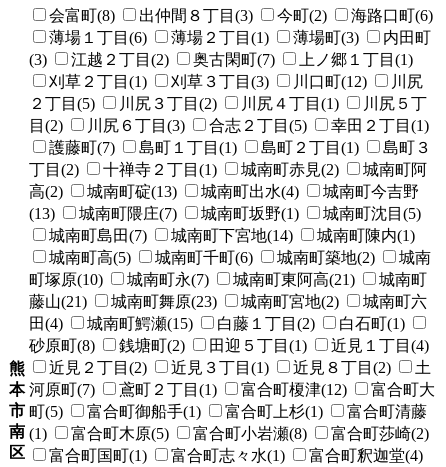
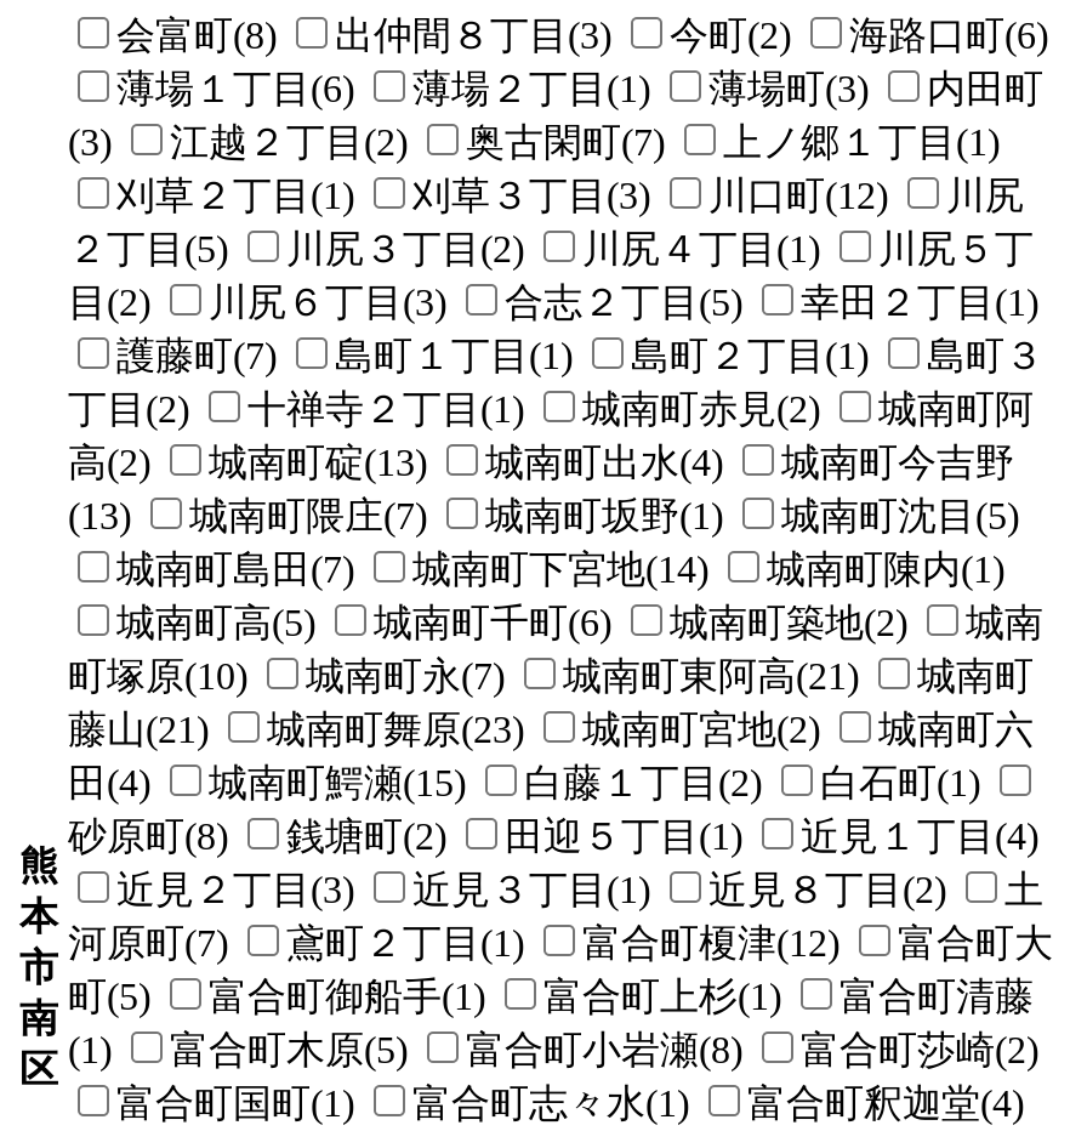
[49,359,147,376] 近見２丁目(2) -> [116,868,354,910] 近見２丁目(3)

